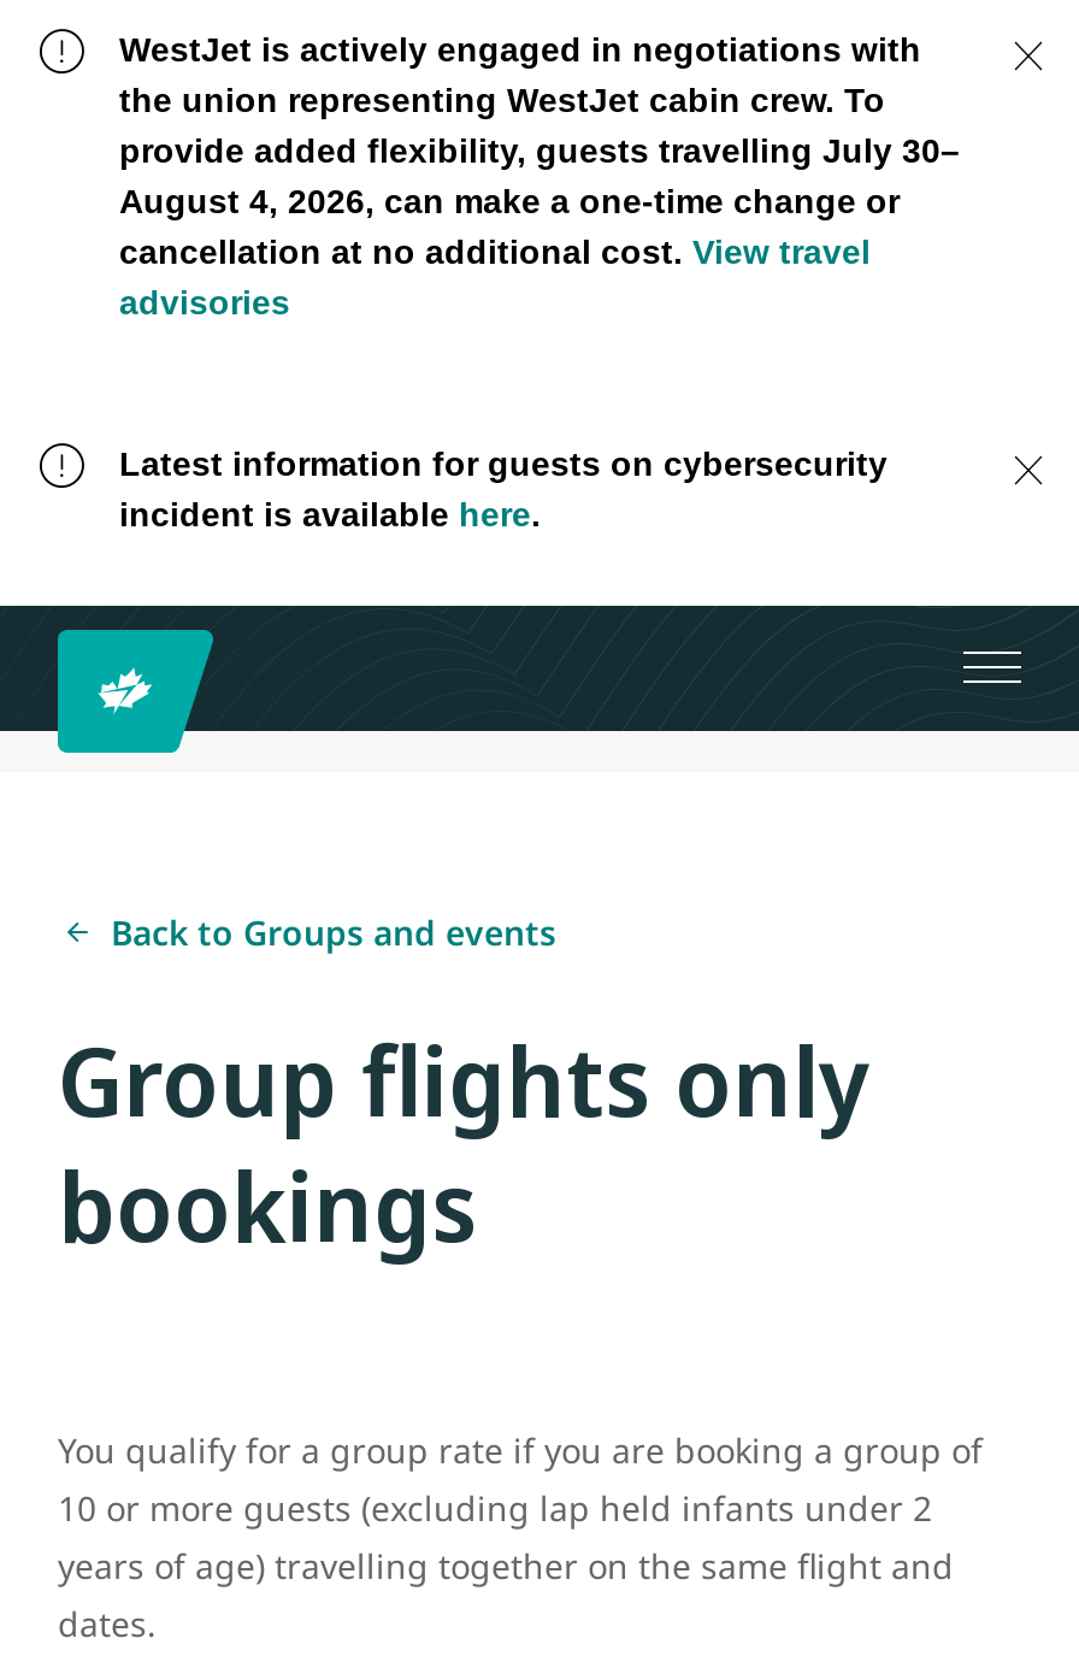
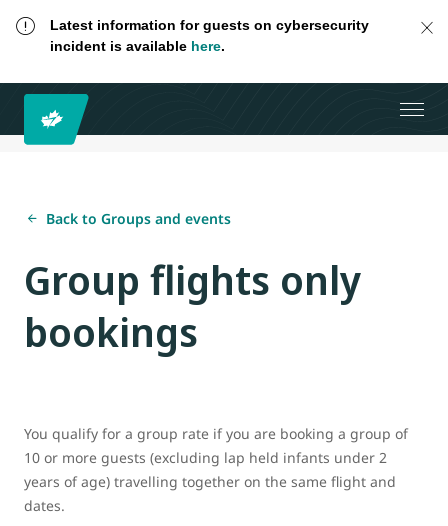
[119,30,960,322] WestJet is actively engaged in negotiations with | the union representing WestJet cabin crew. To | provide added flexibility, guests travelling July 30– | August 4, 2026, can make a one-time change or | cancellation at no additional cost. View travel | advisories -> none

